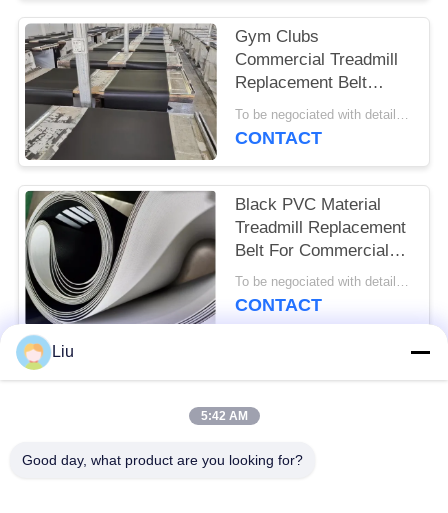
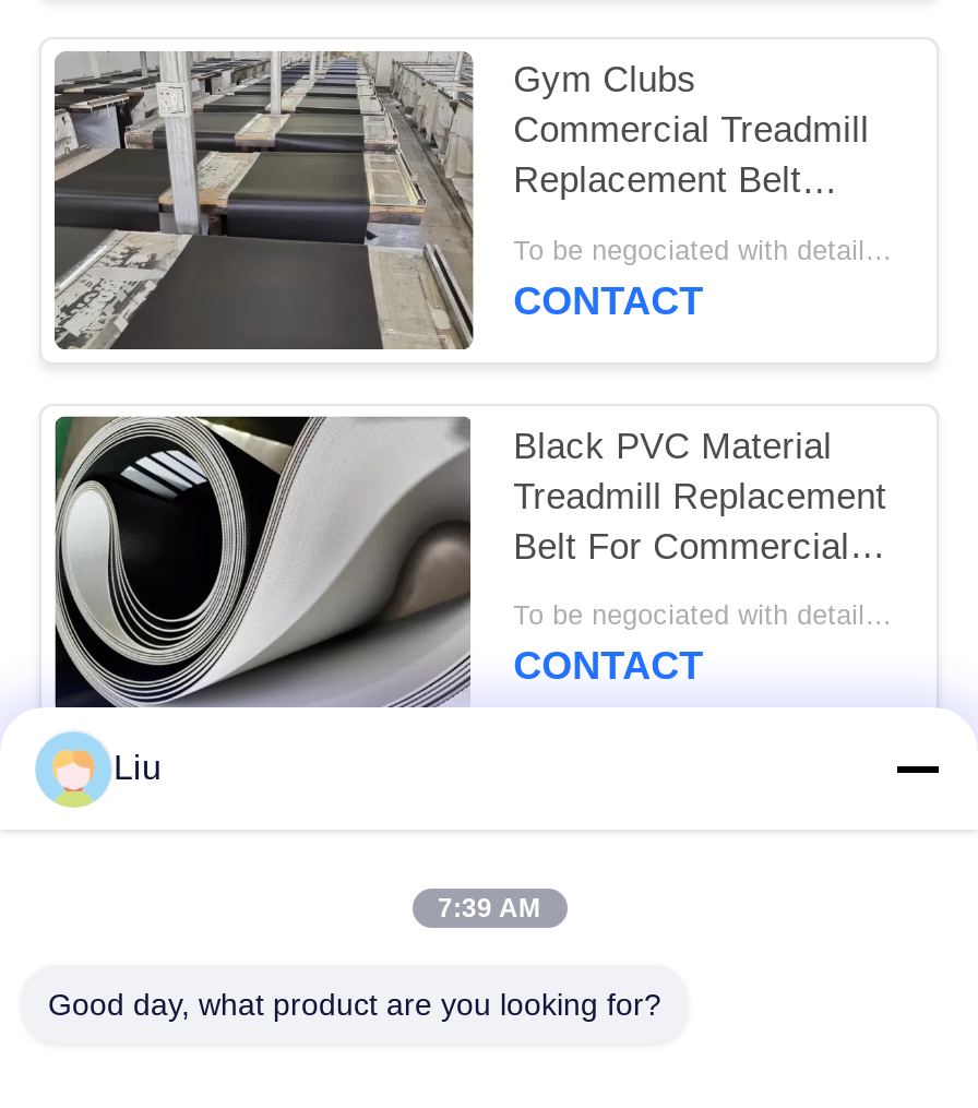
[200,409,247,423] 5:42 AM -> [438,893,540,924] 7:39 AM

